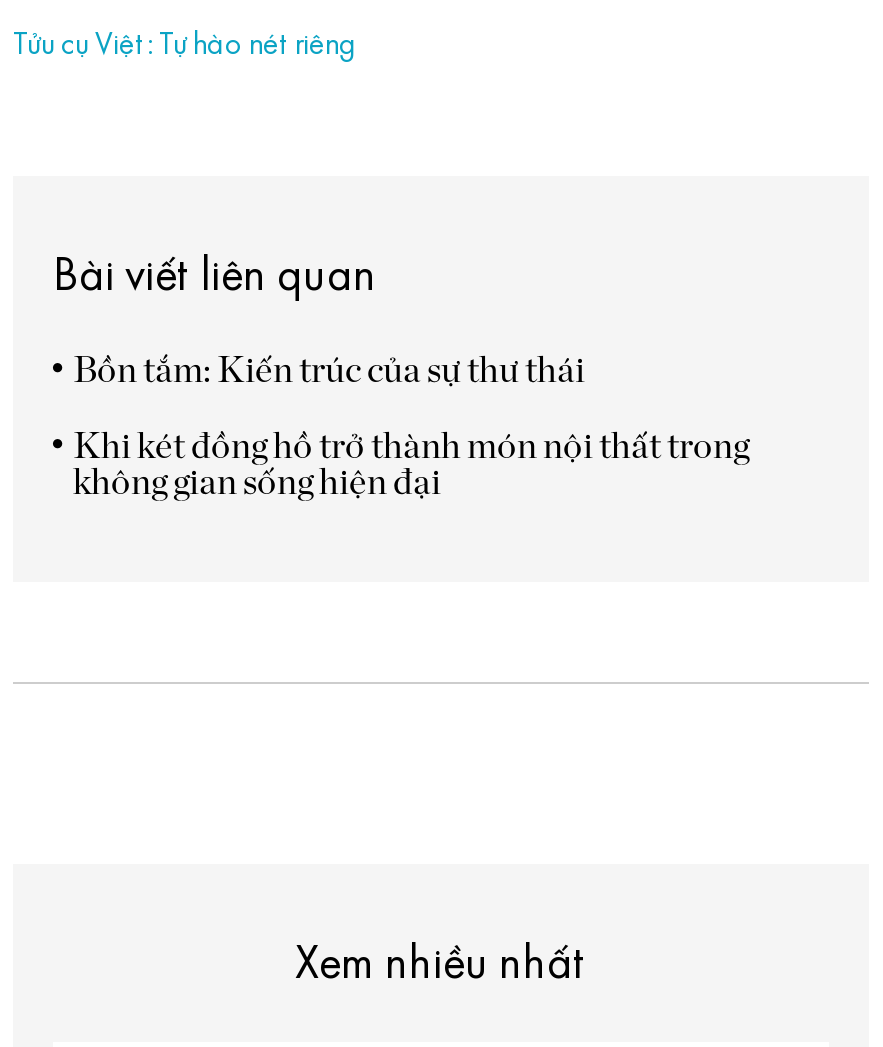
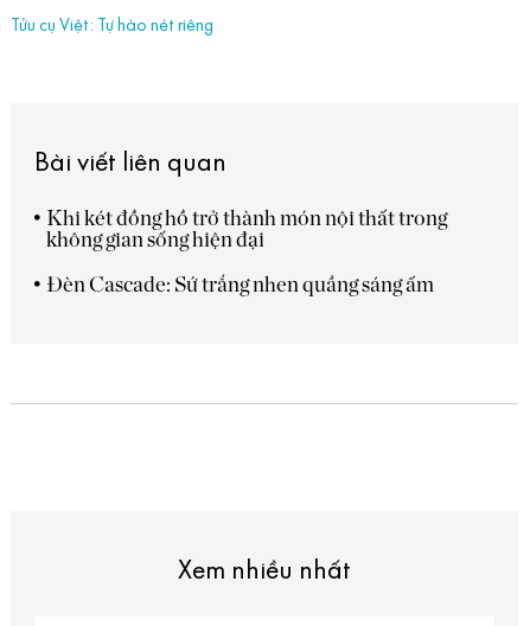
[73,352,585,390] Bồn tắm: Kiến trúc của sự thư thái -> none
moved [73,428,749,502] -> [46,207,447,251]: Khi két đồng hồ trở thành món nội thất trong | không gian sống hiện đại
none -> [46,274,434,296] Đèn Cascade: Sứ trắng nhen quầng sáng ấm

